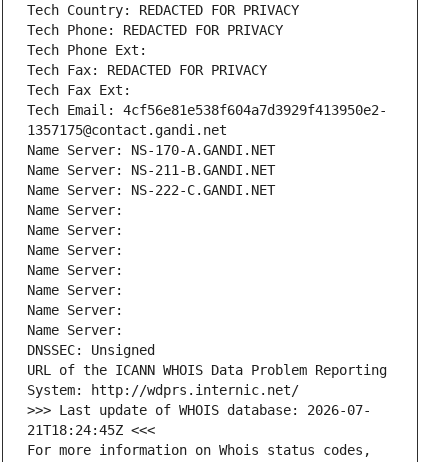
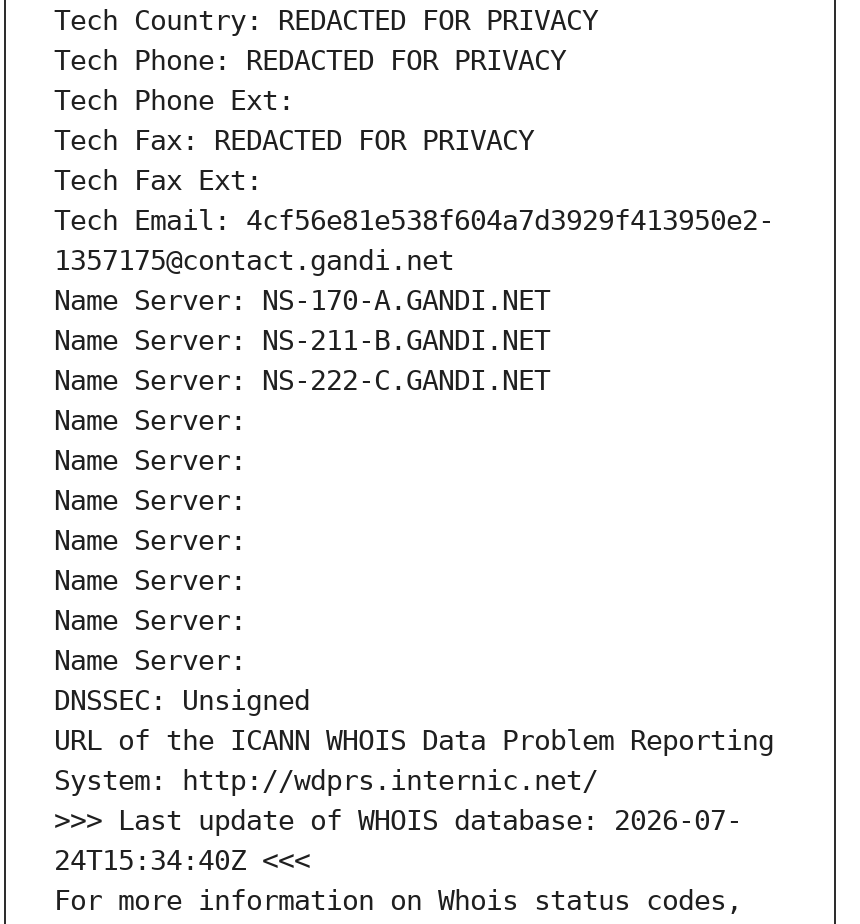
[27,422,155,438] 21T18:24:45Z <<< -> [54,845,310,877] 24T15:34:40Z <<<

